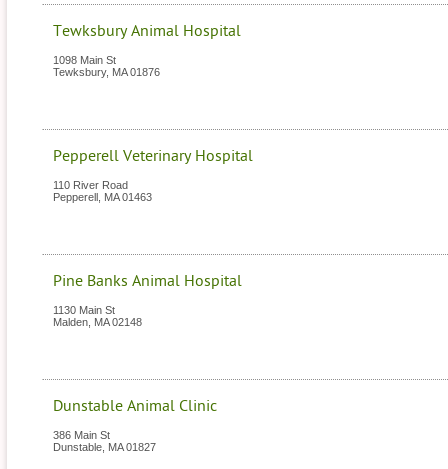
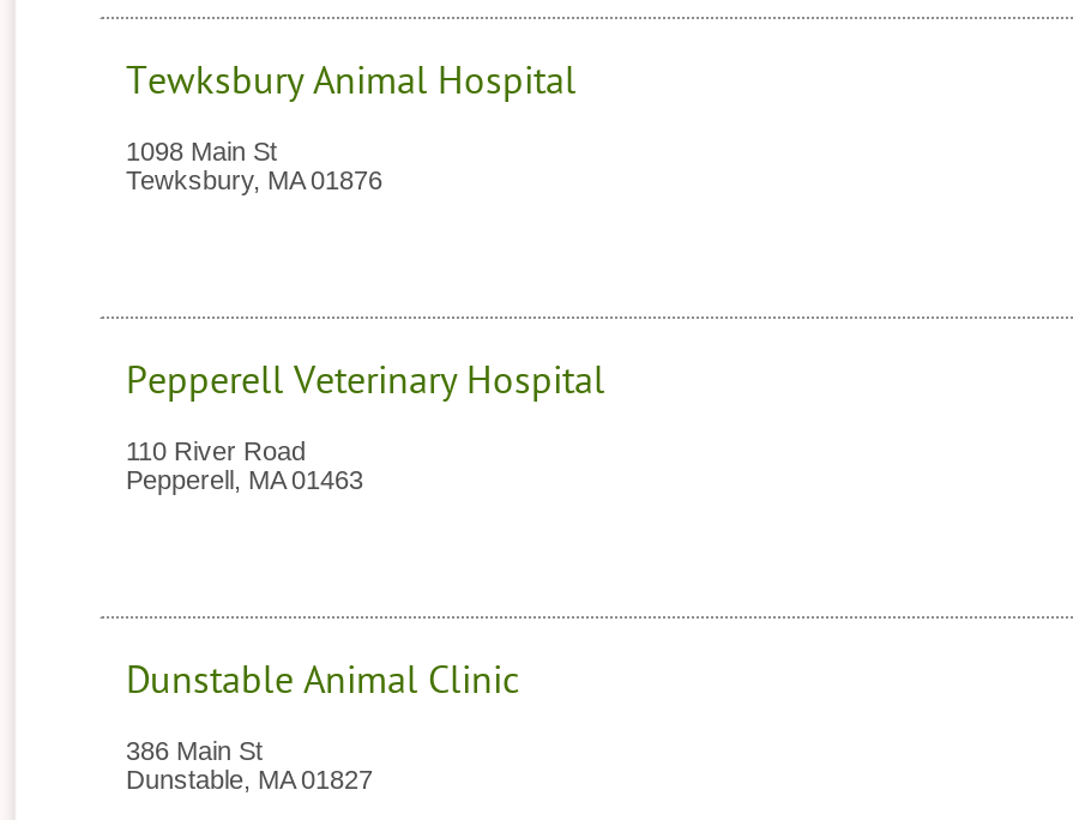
[53,272,242,328] Pine Banks Animal Hospital | 1130 Main St | Malden, MA 02148 -> none

